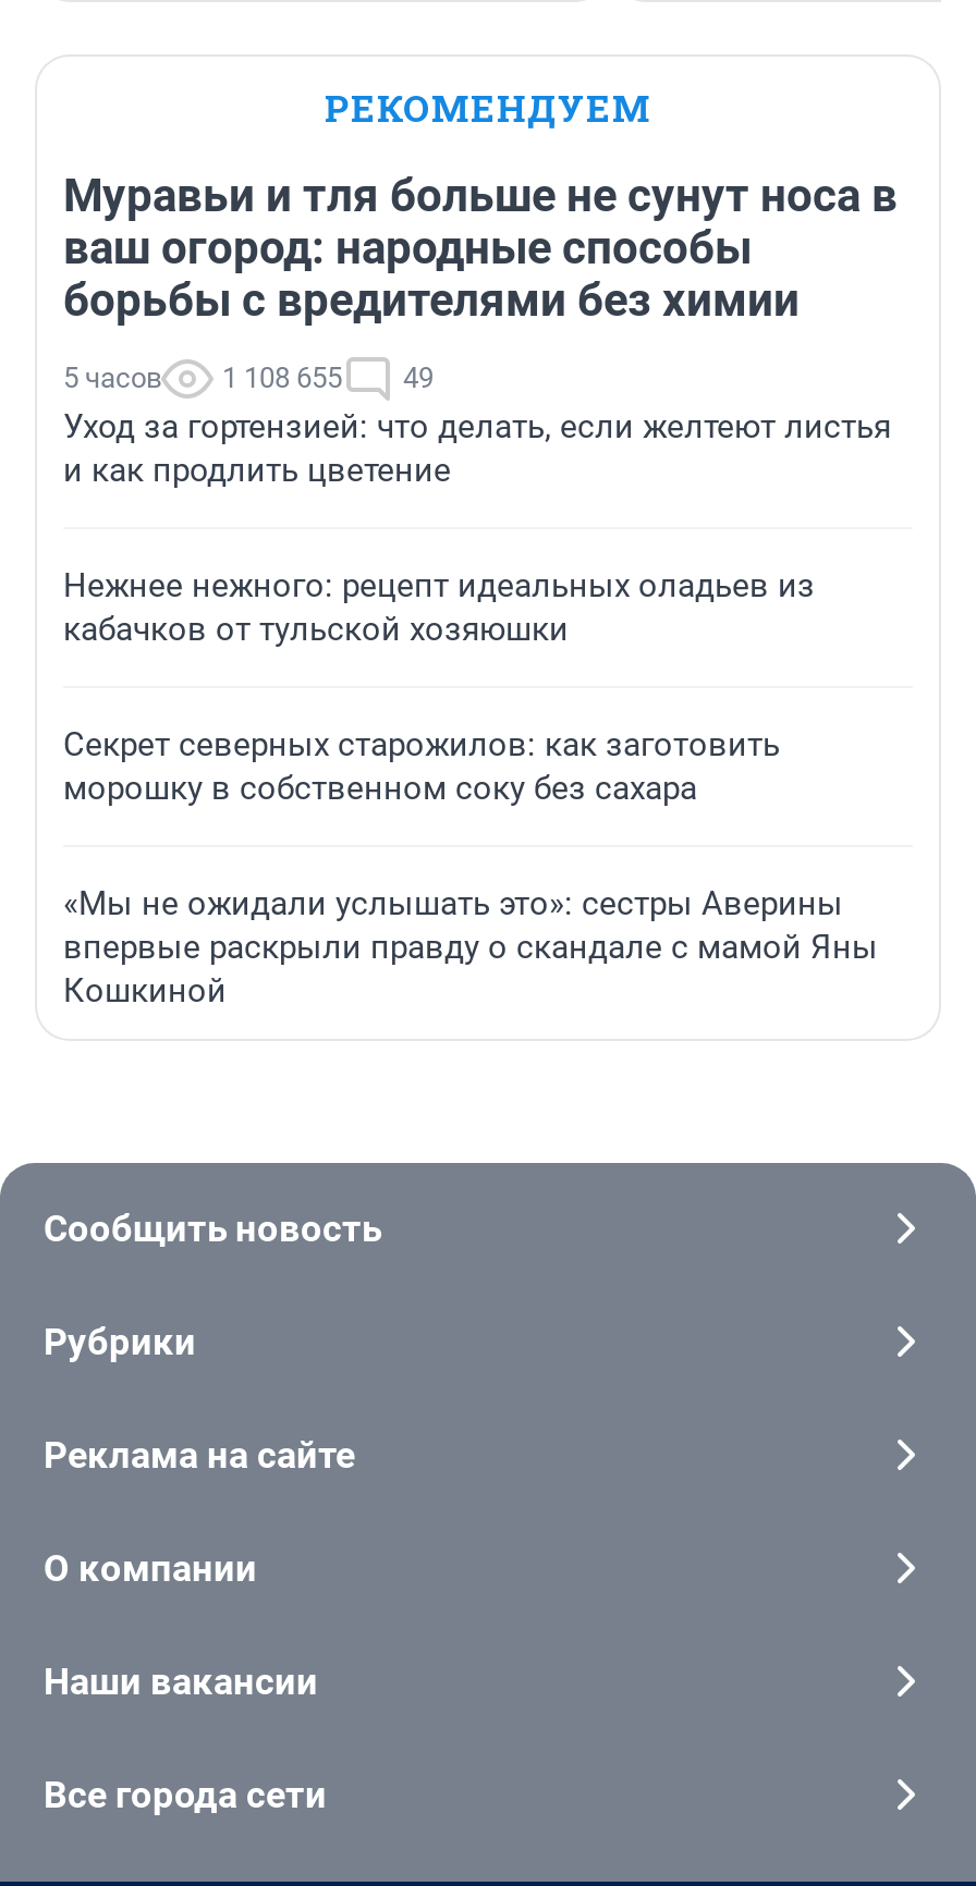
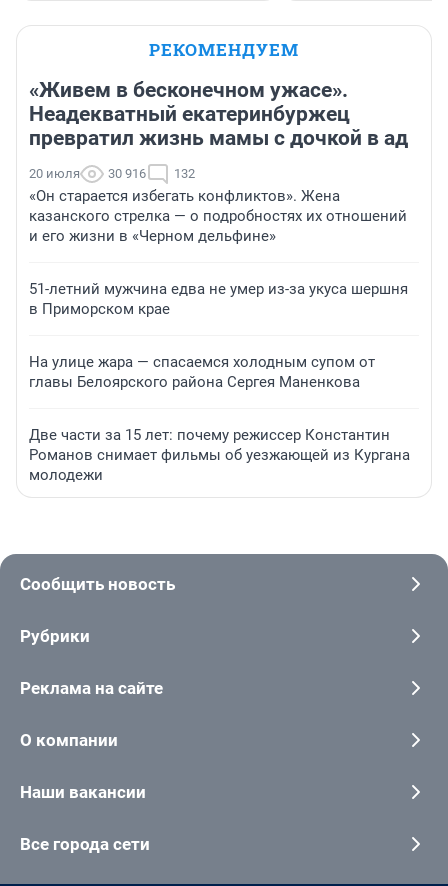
[63,171,898,327] Муравьи и тля больше не сунут носа в | ваш огород: народные способы | борьбы с вредителями без химии -> [29,78,408,150] «Живем в бесконечном ужасе». | Неадекватный екатеринбуржец | превратил жизнь мамы с дочкой в ад
[63,362,891,491] 5 часов | 1 108 655 | 49 | Уход за гортензией: что делать, если желтеют листья | и как продлить цветение -> [29,166,407,245] 20 июля | 30 916 | 132 | «Он старается избегать конфликтов». Жена | казанского стрелка — о подробностях их отношений | и его жизни в «Черном дельфине»
[63,567,815,650] Нежнее нежного: рецепт идеальных оладьев из | кабачков от тульской хозяюшки -> [29,280,408,318] 51-летний мужчина едва не умер из-за укуса шершня | в Приморском крае
[63,726,780,809] Секрет северных старожилов: как заготовить | морошку в собственном соку без сахара -> [29,353,375,391] На улице жара — спасаемся холодным супом от | главы Белоярского района Сергея Маненкова
[63,885,878,1011] «Мы не ожидали услышать это»: сестры Аверины | впервые раскрыли правду о скандале с мамой Яны | Кошкиной -> [29,426,410,484] Две части за 15 лет: почему режиссер Константин | Романов снимает фильмы об уезжающей из Кургана | молодежи

